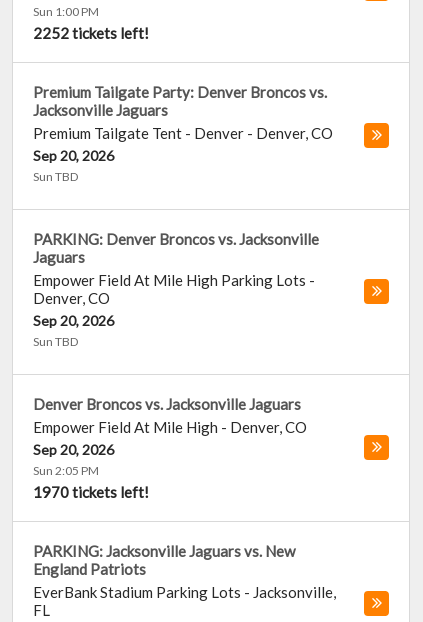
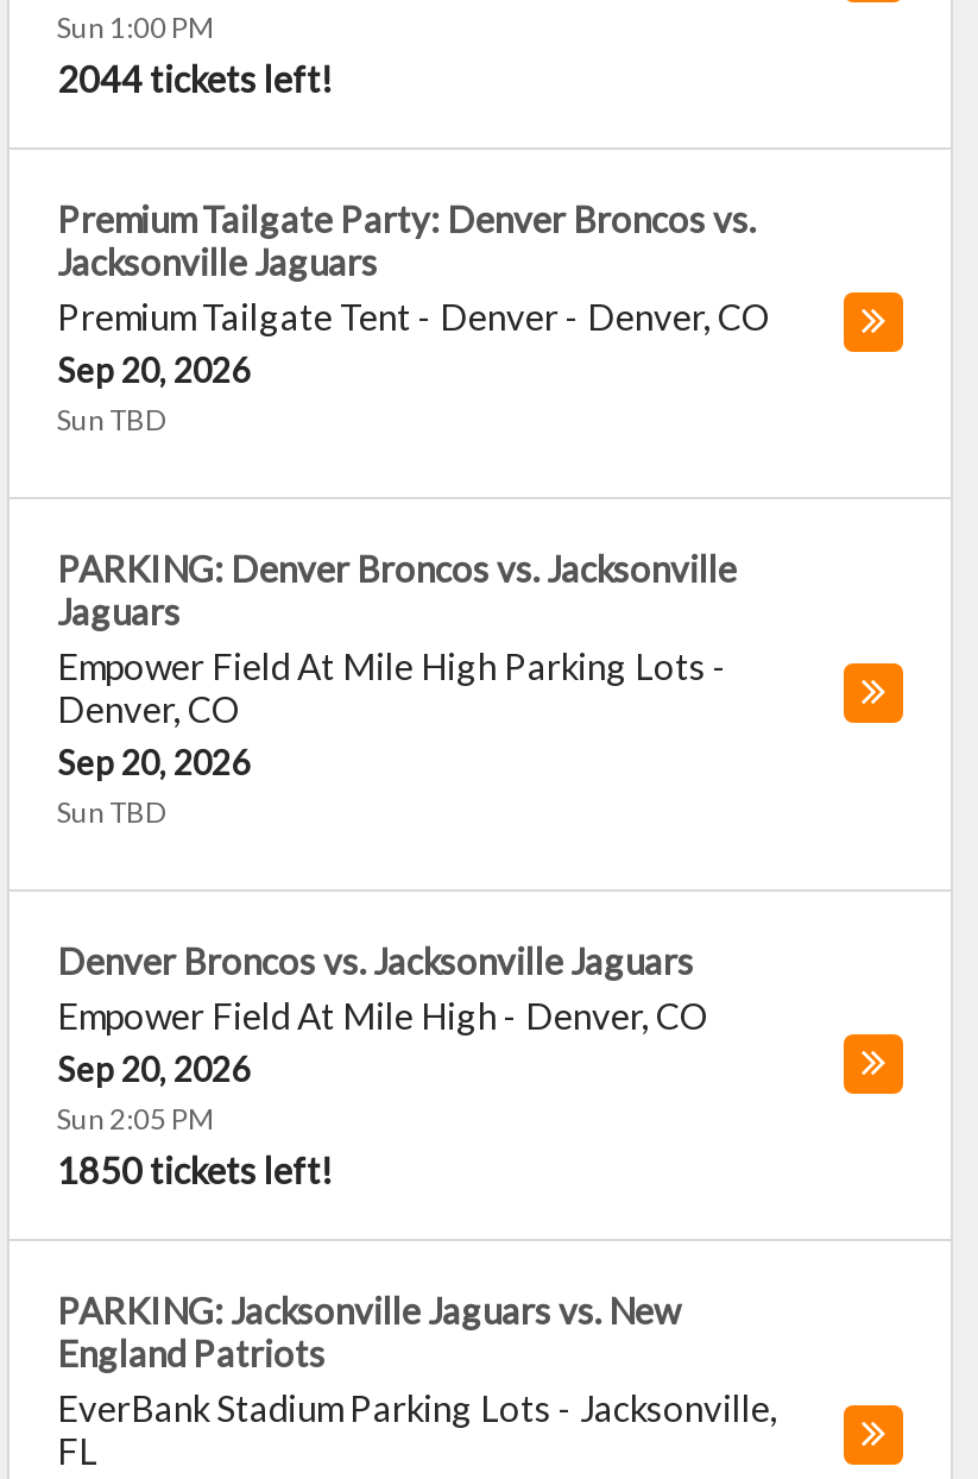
[33,24,149,42] 2252 tickets left! -> [57,57,333,100] 2044 tickets left!
[33,483,149,501] 1970 tickets left! -> [57,1148,333,1191] 1850 tickets left!

